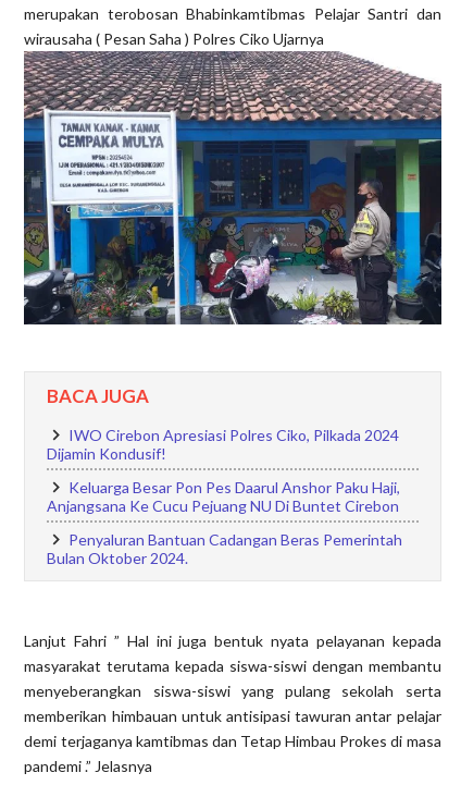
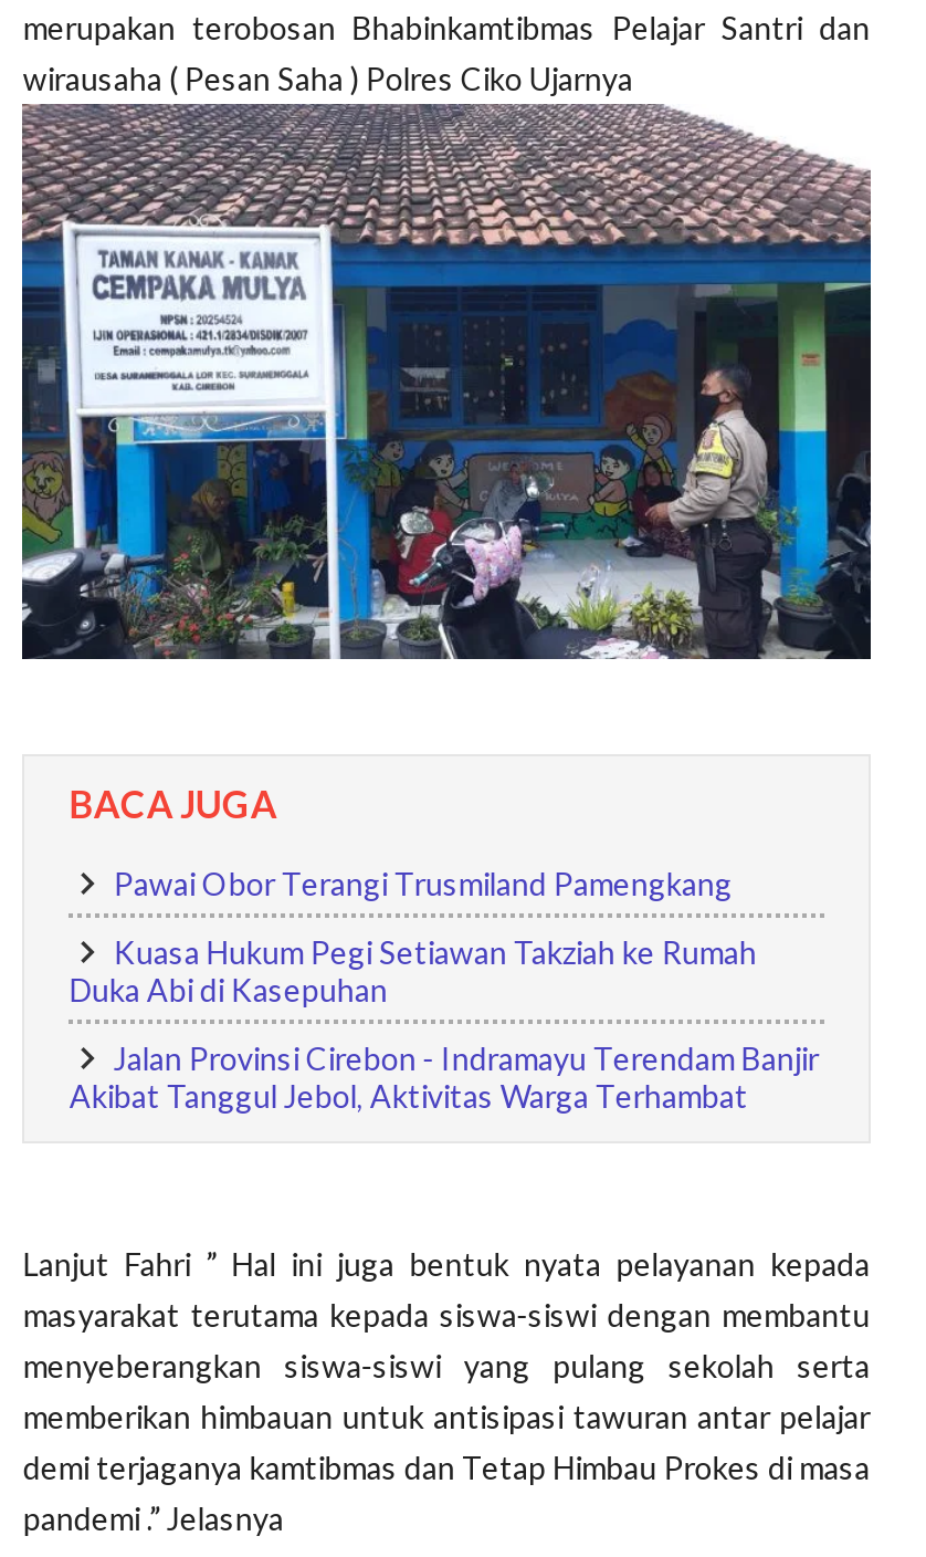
[47,426,399,463] IWO Cirebon Apresiasi Polres Ciko, Pilkada 2024 | Dijamin Kondusif! -> [114,865,732,902] Pawai Obor Terangi Trusmiland Pamengkang
[47,478,401,515] Keluarga Besar Pon Pes Daarul Anshor Paku Haji, | Anjangsana Ke Cucu Pejuang NU Di Buntet Cirebon -> [69,933,757,1009] Kuasa Hukum Pegi Setiawan Takziah ke Rumah | Duka Abi di Kasepuhan
[47,530,403,567] Penyaluran Bantuan Cadangan Beras Pemerintah | Bulan Oktober 2024. -> [69,1039,819,1115] Jalan Provinsi Cirebon - Indramayu Terendam Banjir | Akibat Tanggul Jebol, Aktivitas Warga Terhambat

